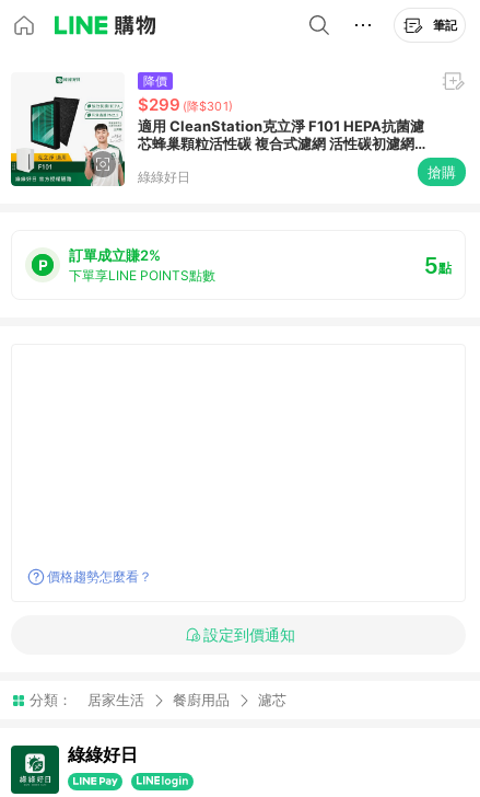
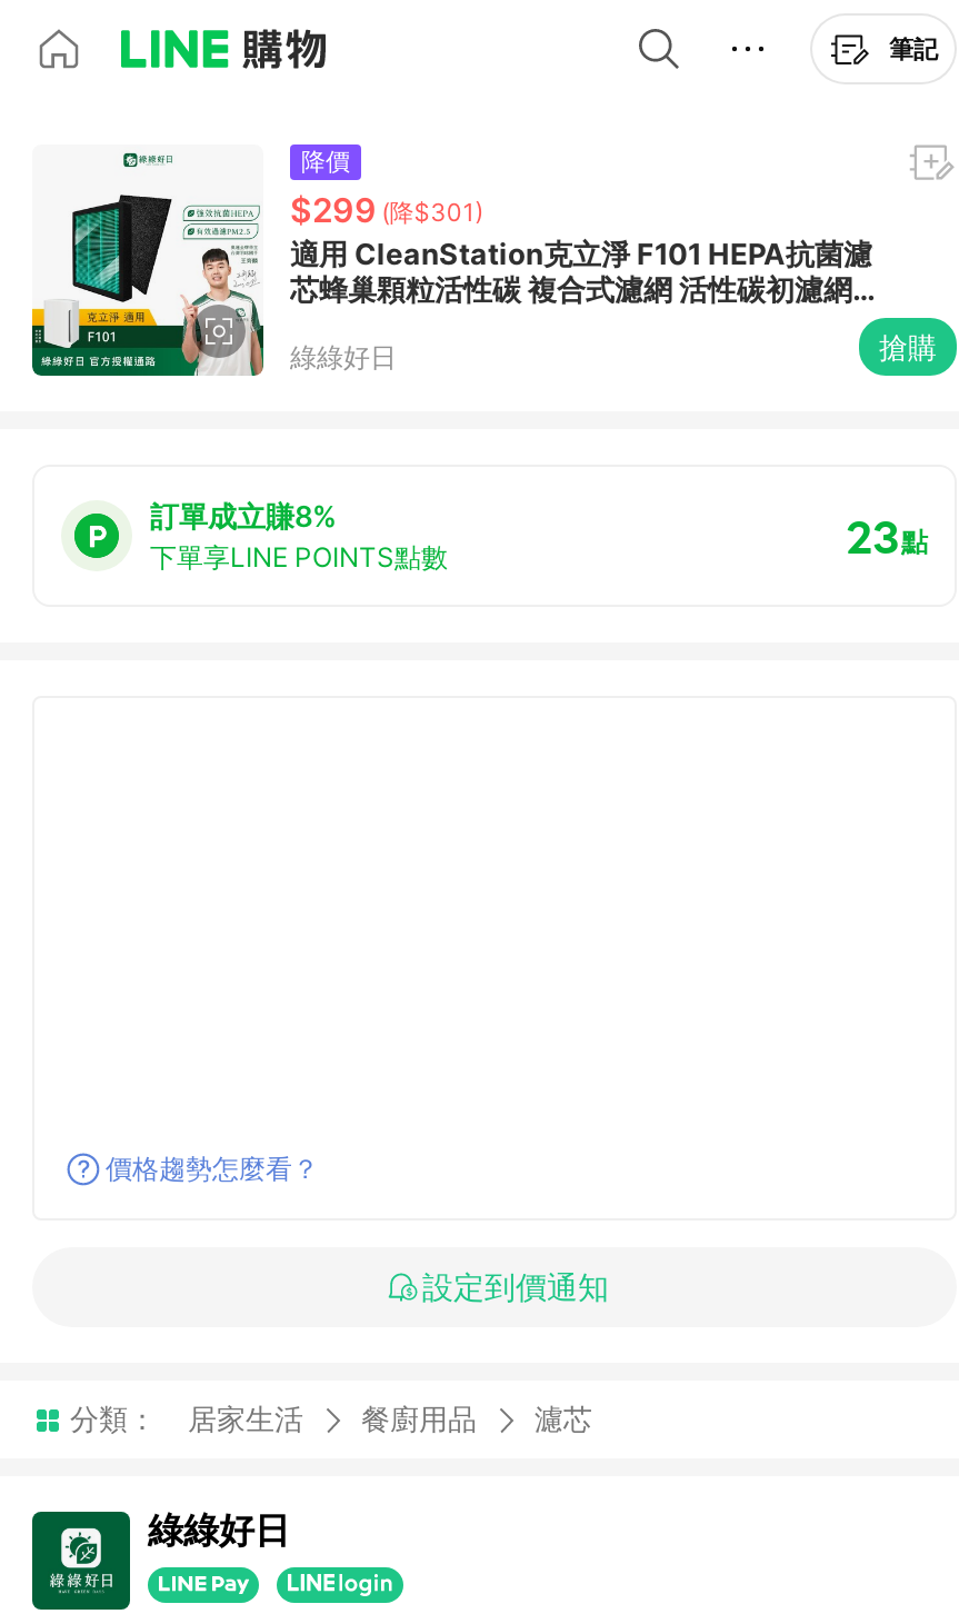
[69,246,161,264] 訂單成立賺2% -> [150,498,337,534] 訂單成立賺8%
[424,251,452,279] 5點 -> [846,507,928,565] 23點

